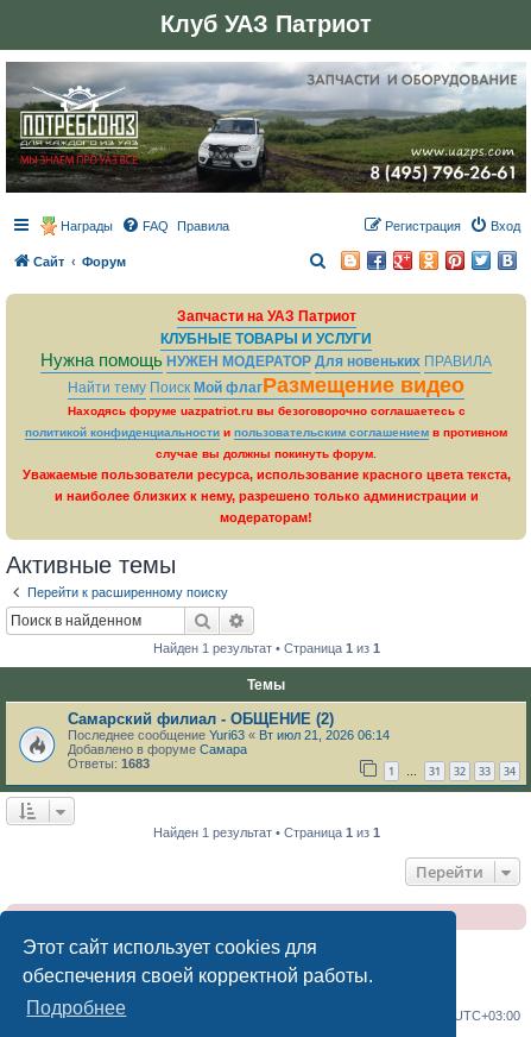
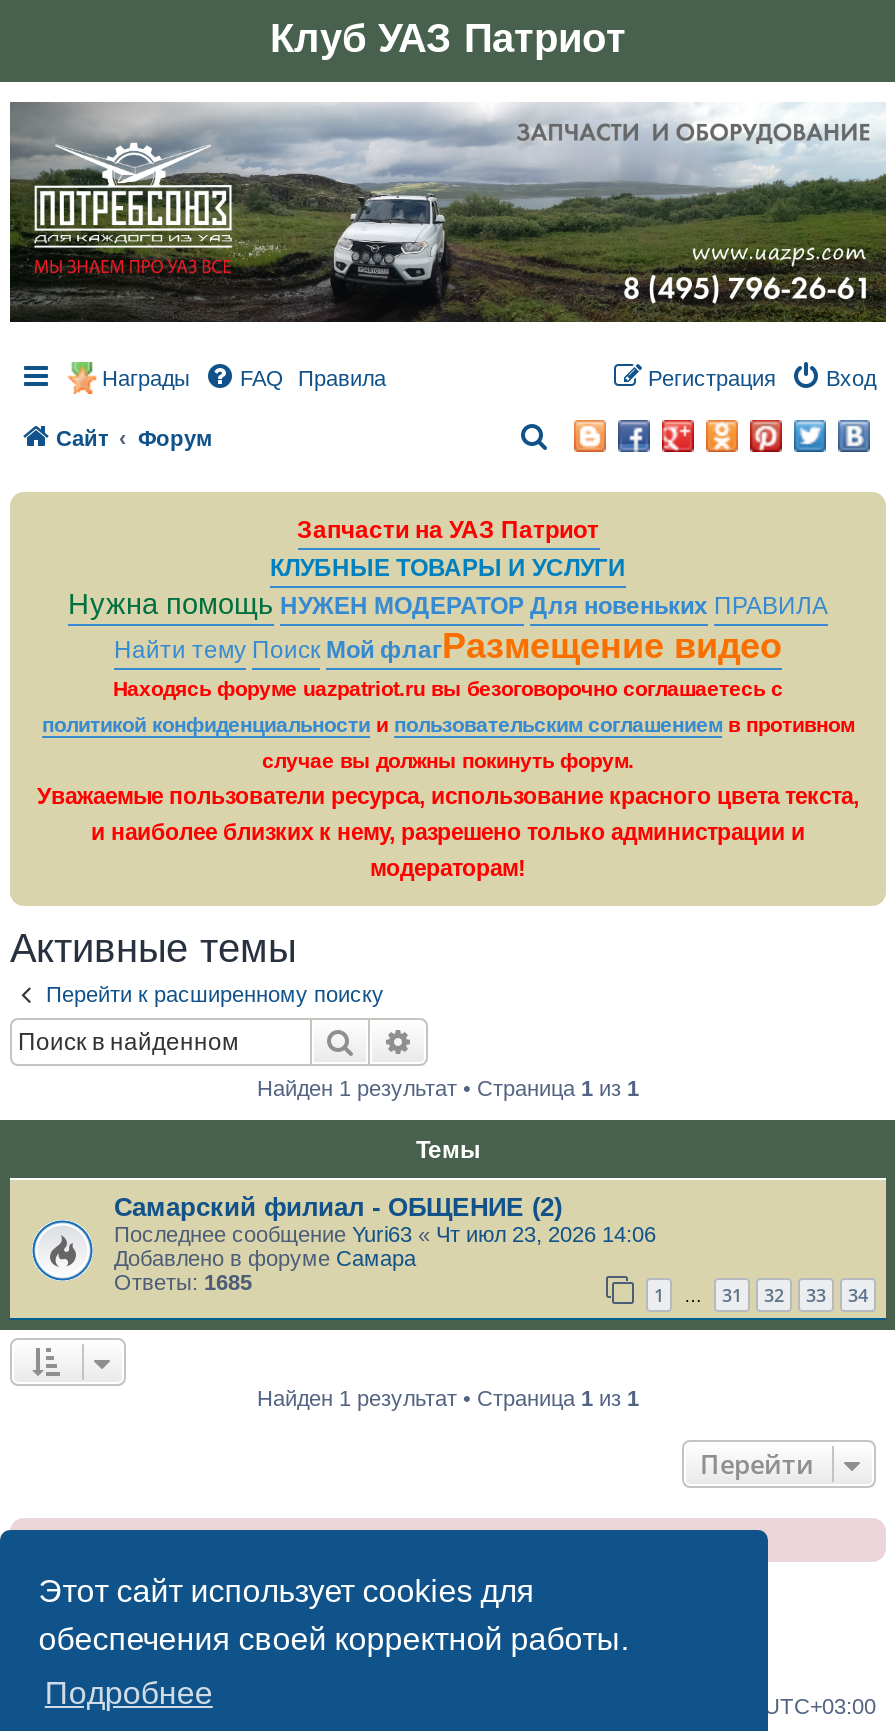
[68,728,390,742] Последнее сообщение Yuri63 «Вт июл 21, 2026 06:14 -> [114,1222,656,1246] Последнее сообщение Yuri63 «Чт июл 23, 2026 14:06
[68,756,150,771] Ответы: 1683 -> [114,1270,252,1294] Ответы: 1685

